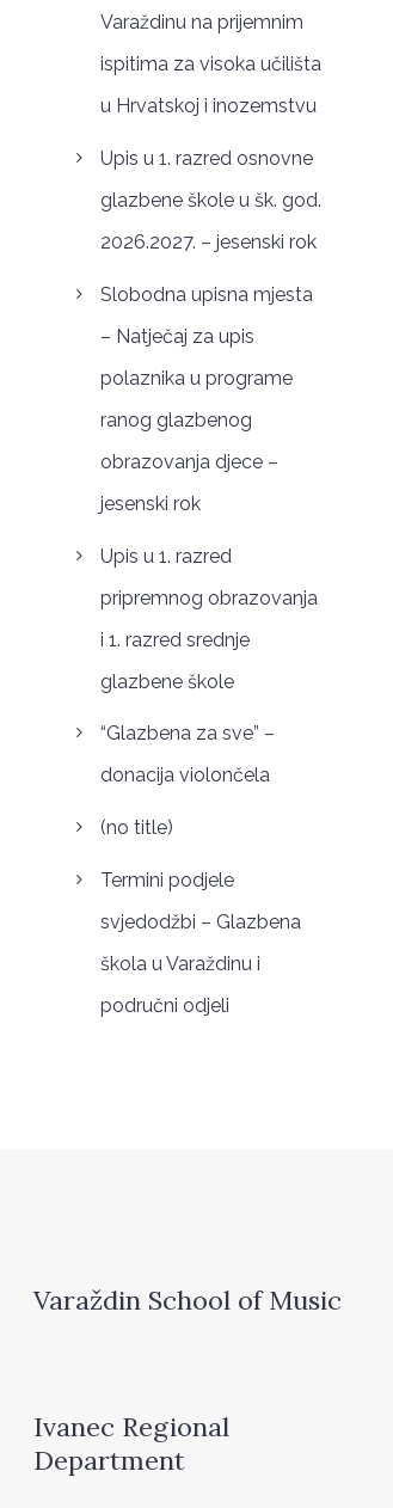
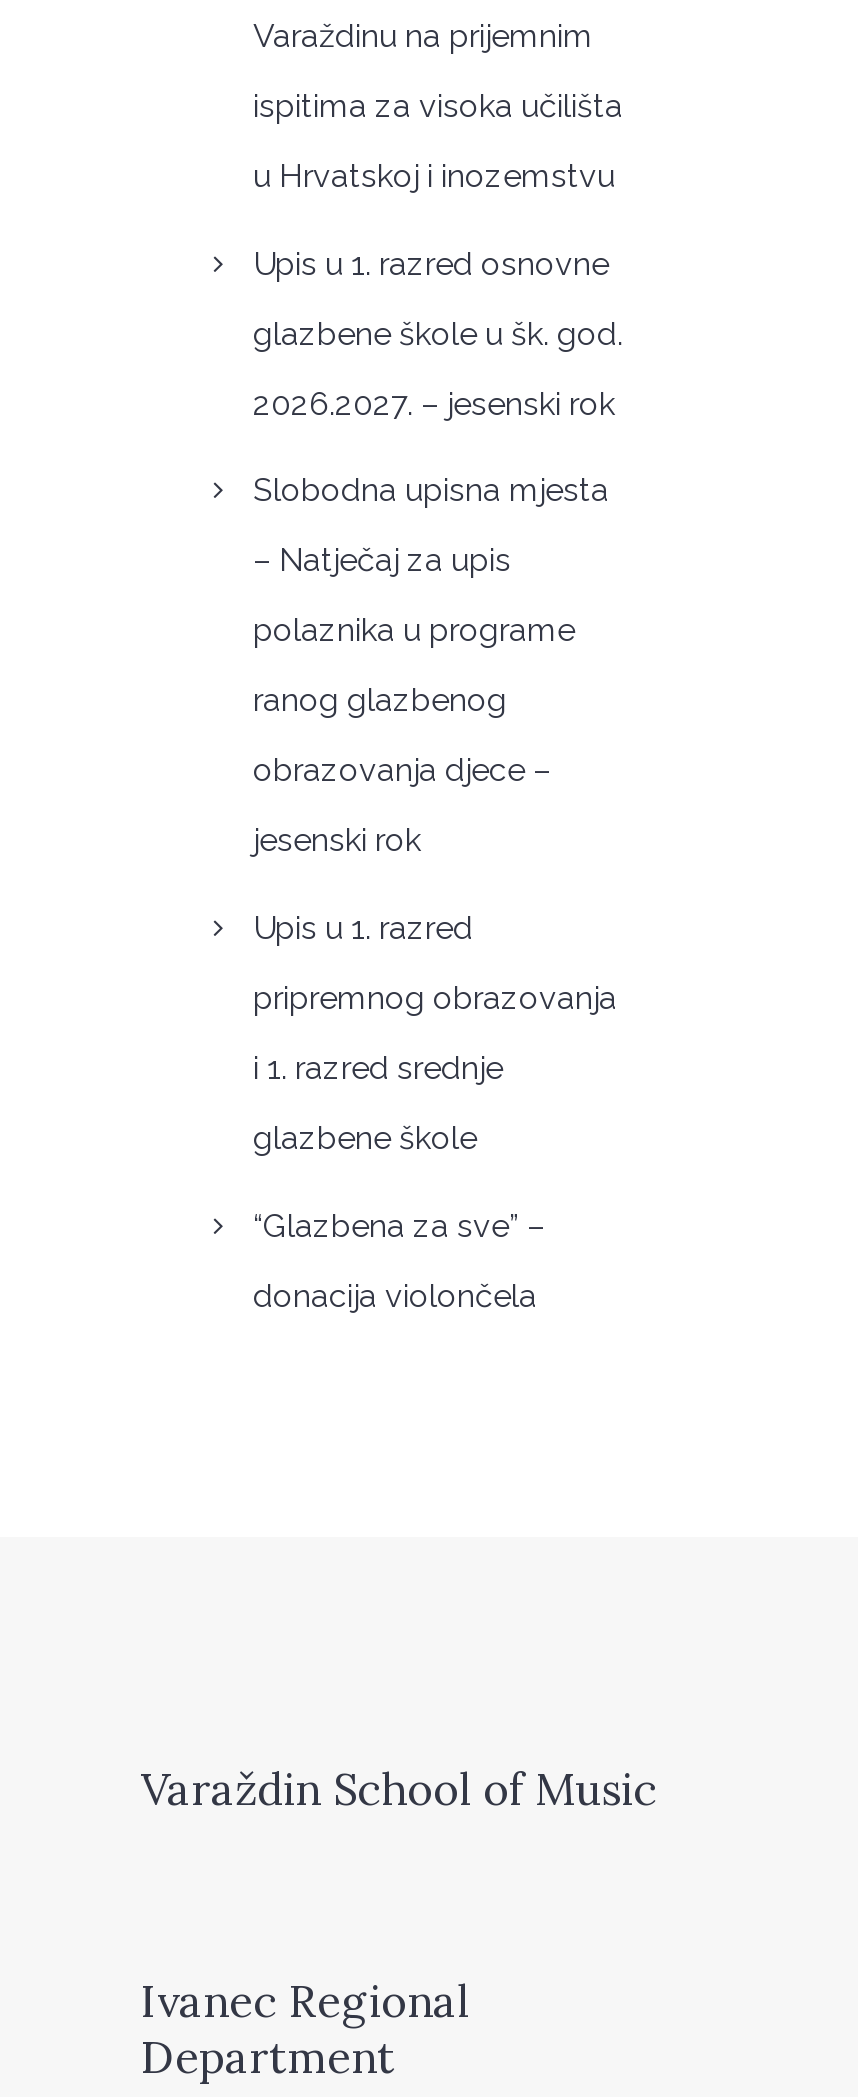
[100,816,301,1017] (no title) | Termini podjele | svjedodžbi – Glazbena | škola u Varaždinu i | područni odjeli -> none

